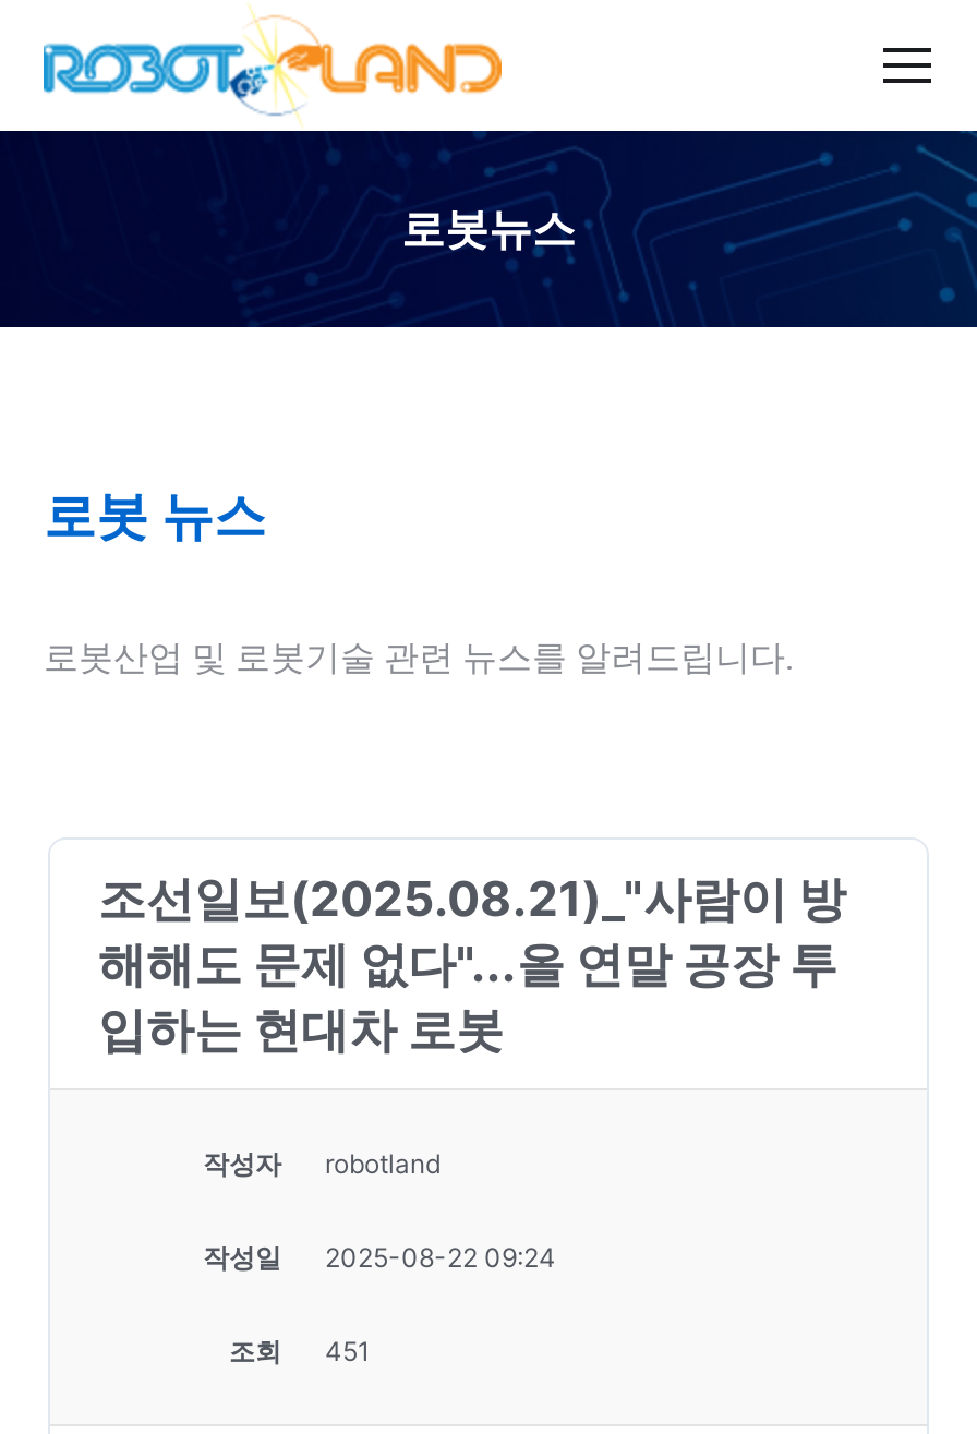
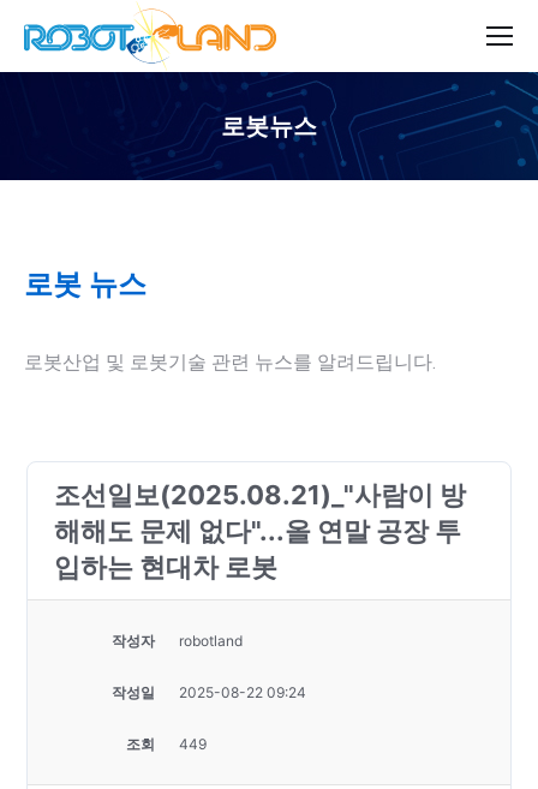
[229,1335,371,1367] 조회 451 -> [126,735,207,753] 조회 449

